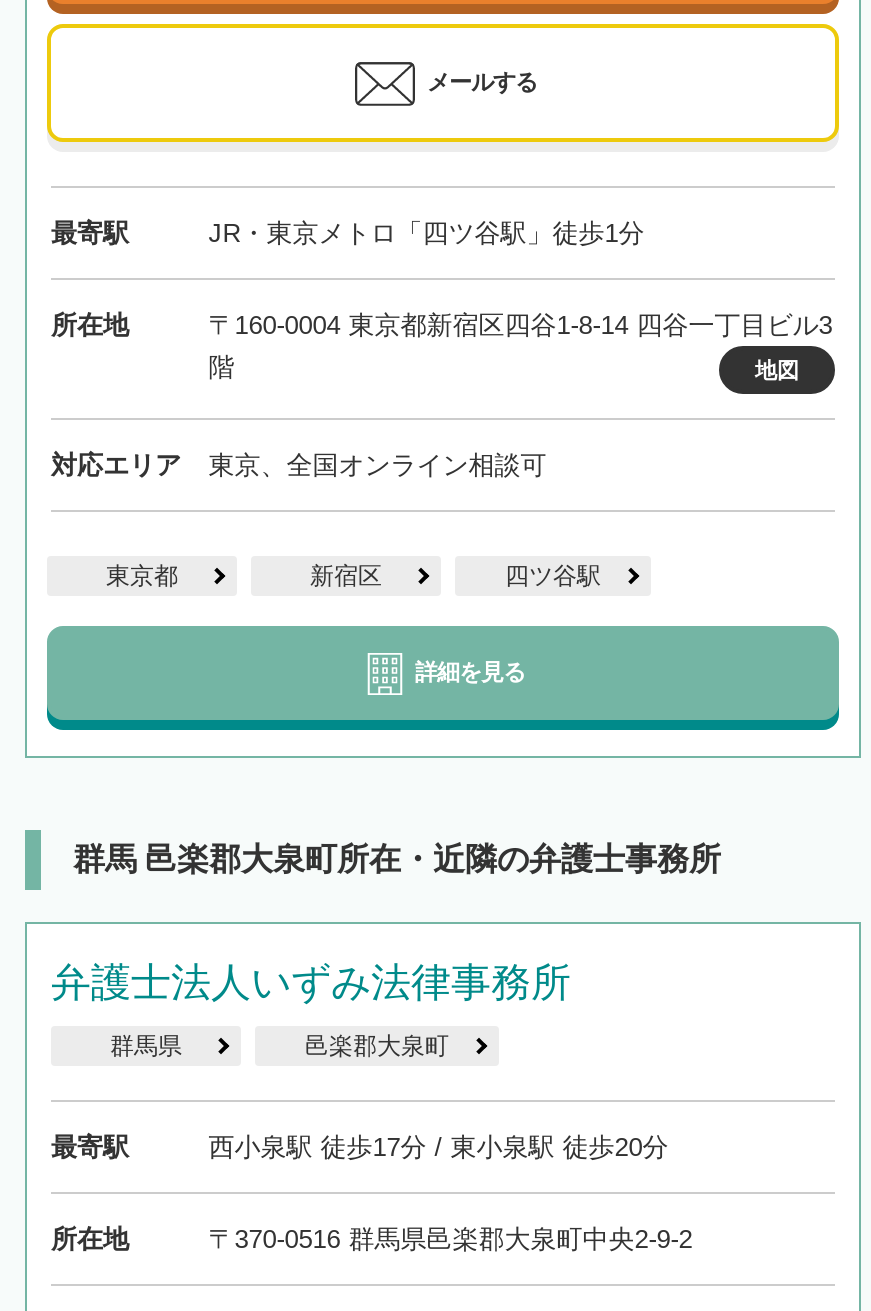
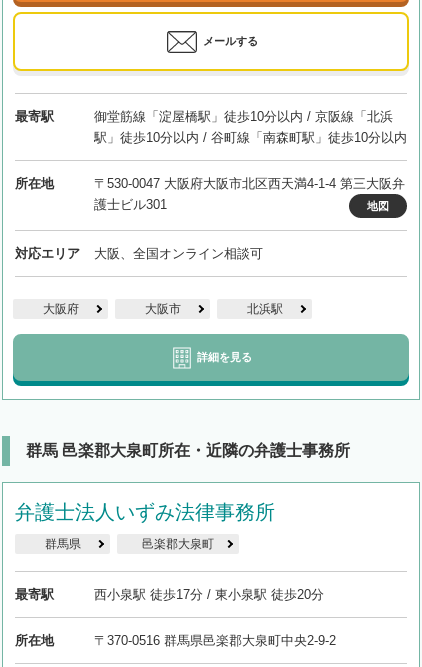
[208,218,644,248] JR・東京メトロ「四ツ谷駅」徒歩1分 -> [94,109,407,145] 御堂筋線「淀屋橋駅」徒歩10分以内 / 京阪線「北浜 | 駅」徒歩10分以内 / 谷町線「南森町駅」徒歩10分以内
[208,310,832,382] 〒160-0004 東京都新宿区四谷1-8-14 四谷一丁目ビル3 | 階 -> [94,176,405,212] 〒530-0047 大阪府大阪市北区西天満4-1-4 第三大阪弁 | 護士ビル301
[208,450,546,480] 東京、全国オンライン相談可 -> [94,246,263,261] 大阪、全国オンライン相談可
[106,562,601,590] 東京都 | 新宿区 | 四ツ谷駅 -> [42,302,282,316] 大阪府 | 大阪市 | 北浜駅

